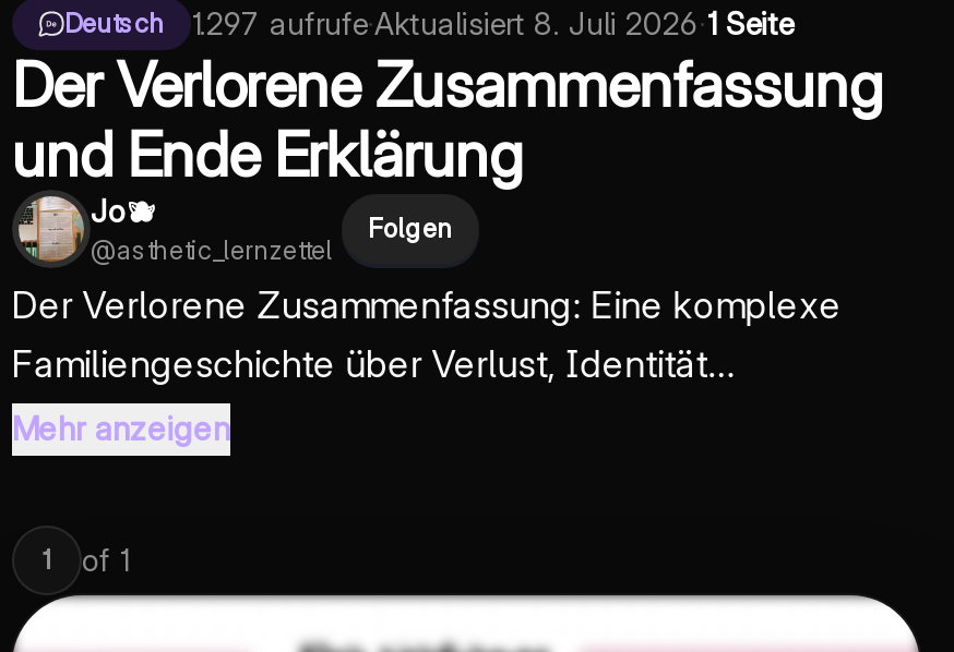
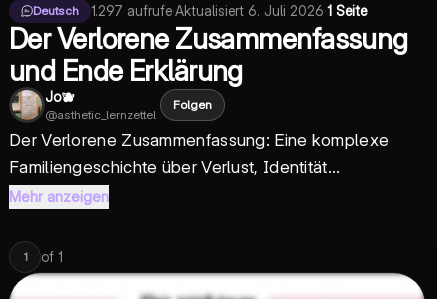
[191,4,794,41] 1.297 aufrufe · Aktualisiert 8. Juli 2026 · 1 Seite -> [91,2,367,19] 1.297 aufrufe · Aktualisiert 6. Juli 2026 · 1 Seite

